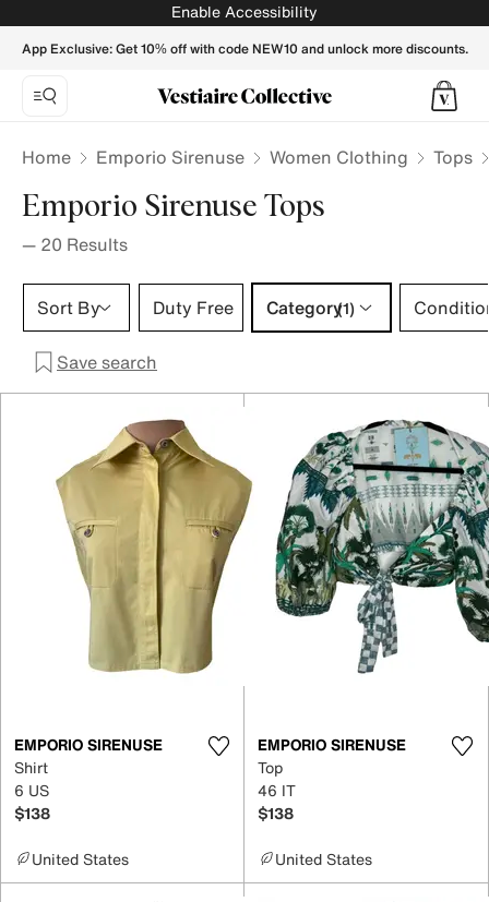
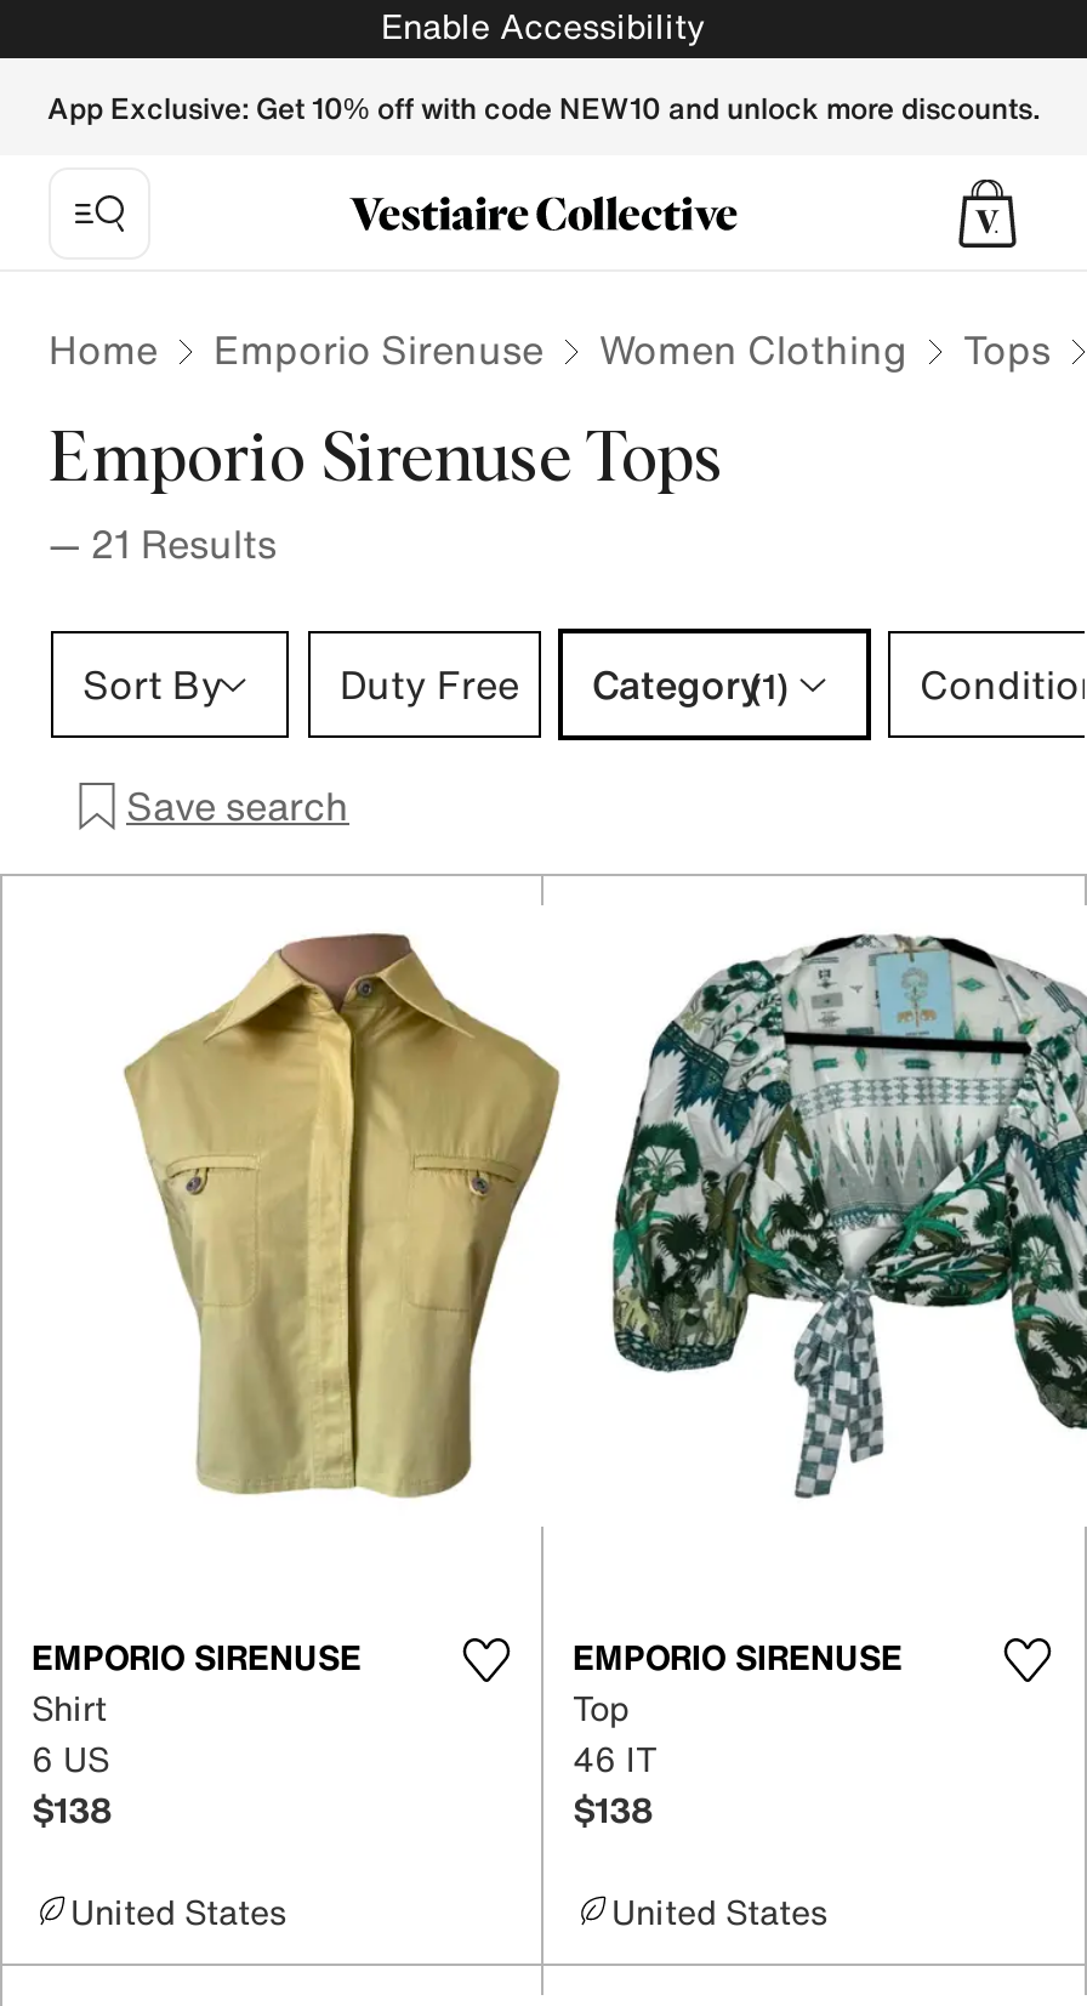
[22,231,128,257] — 20 Results -> [49,515,277,573] — 21 Results

